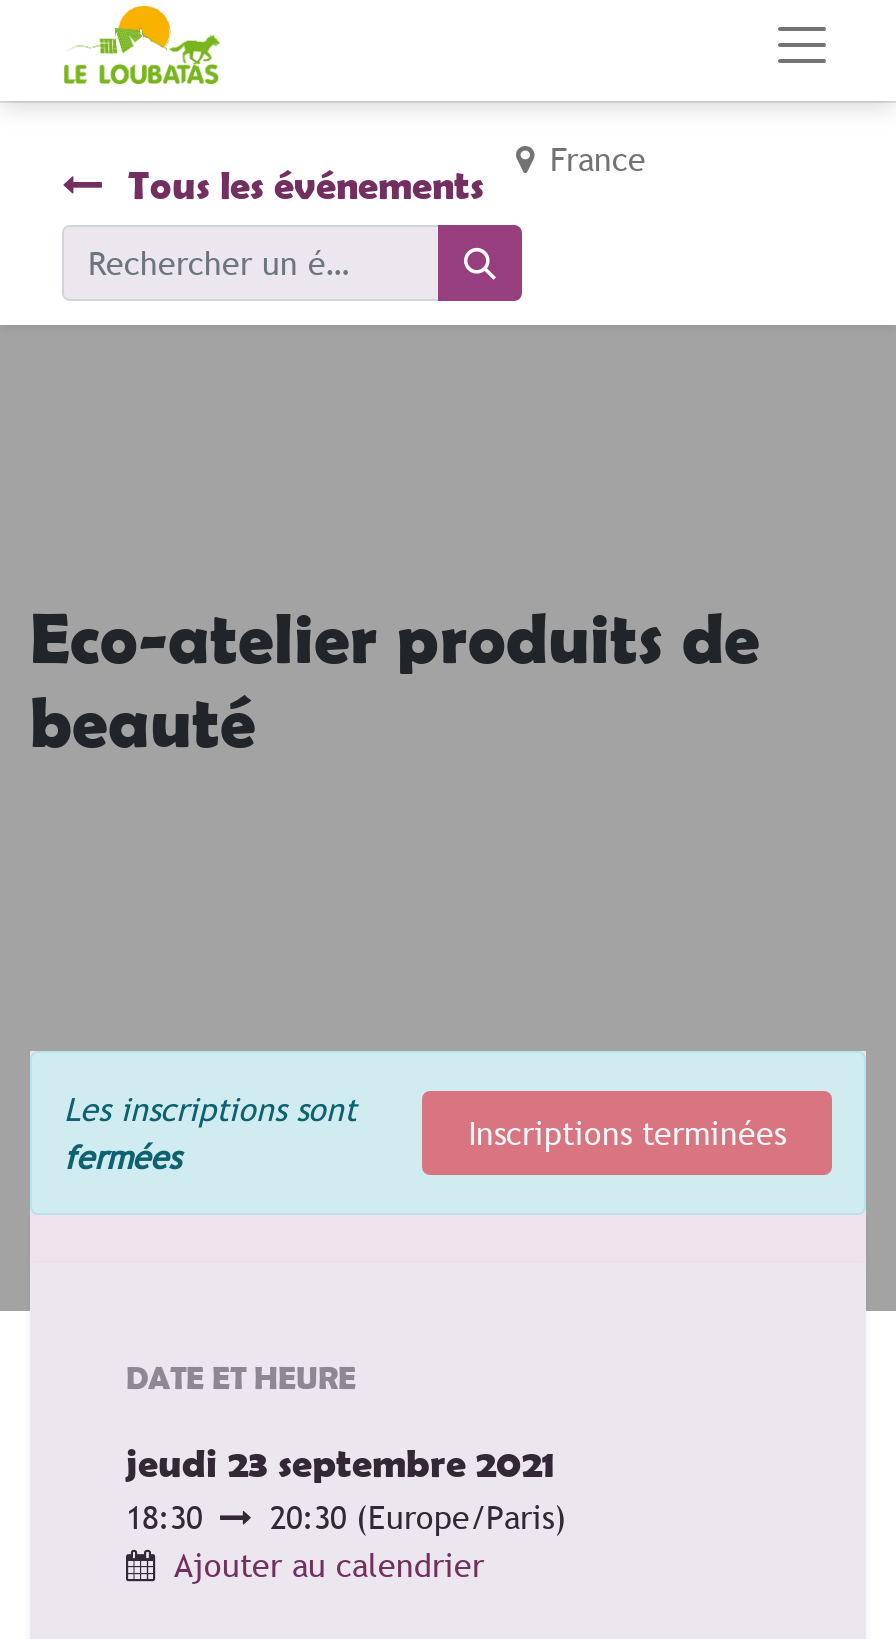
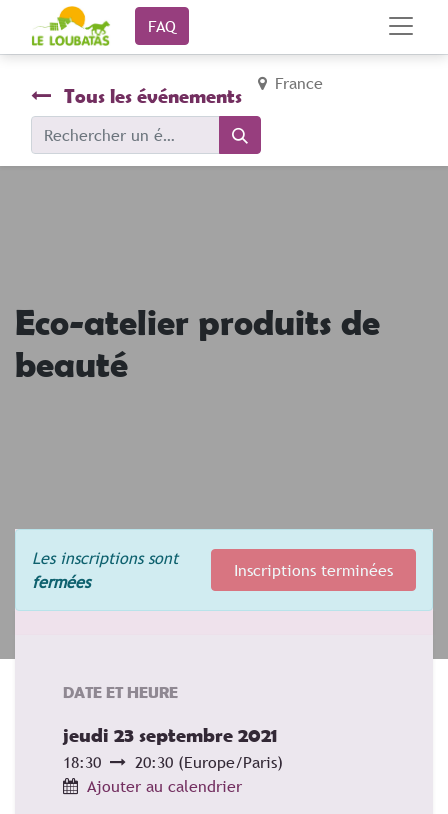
none -> [148,15,176,37] FAQ

